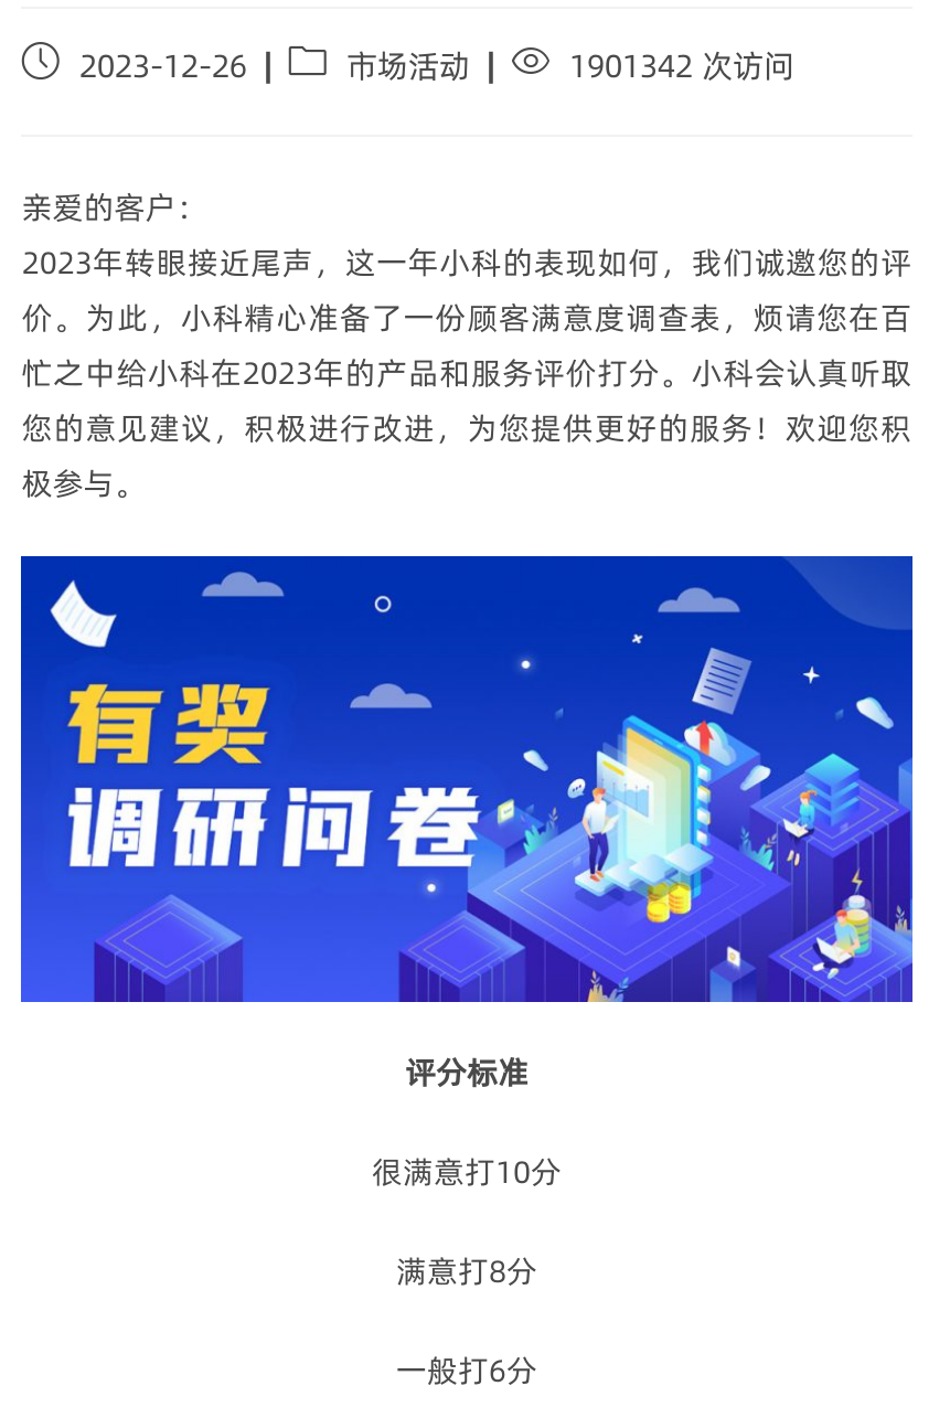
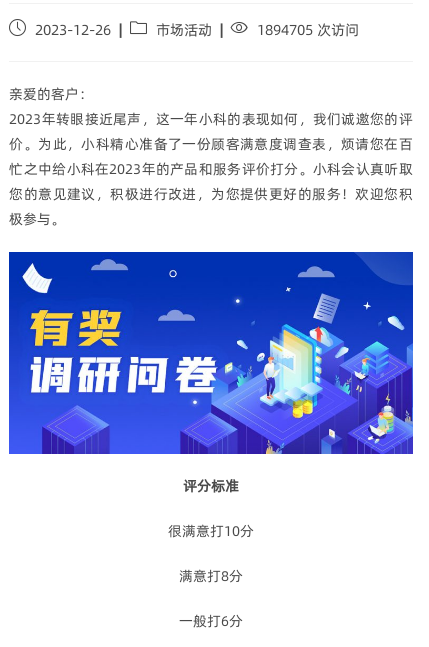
[569,44,794,88] 1901342 次访问 -> [257,20,359,40] 1894705 次访问

